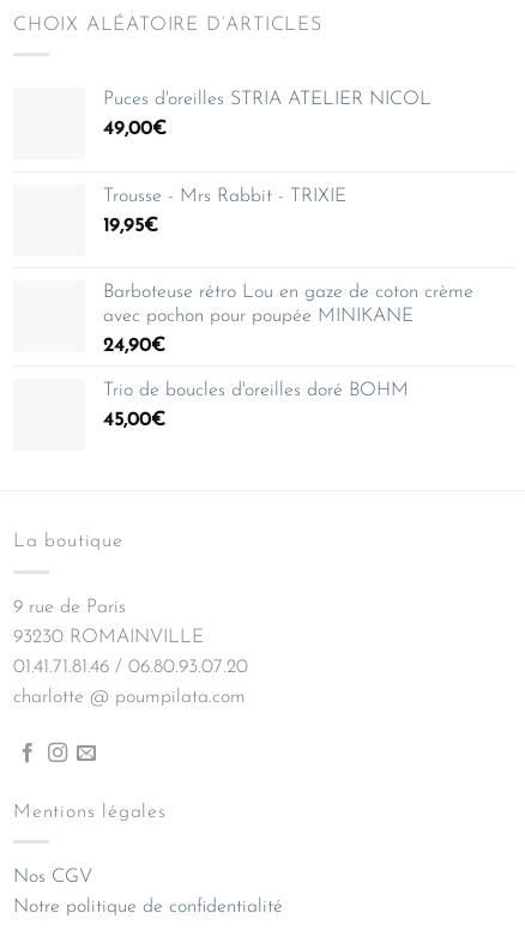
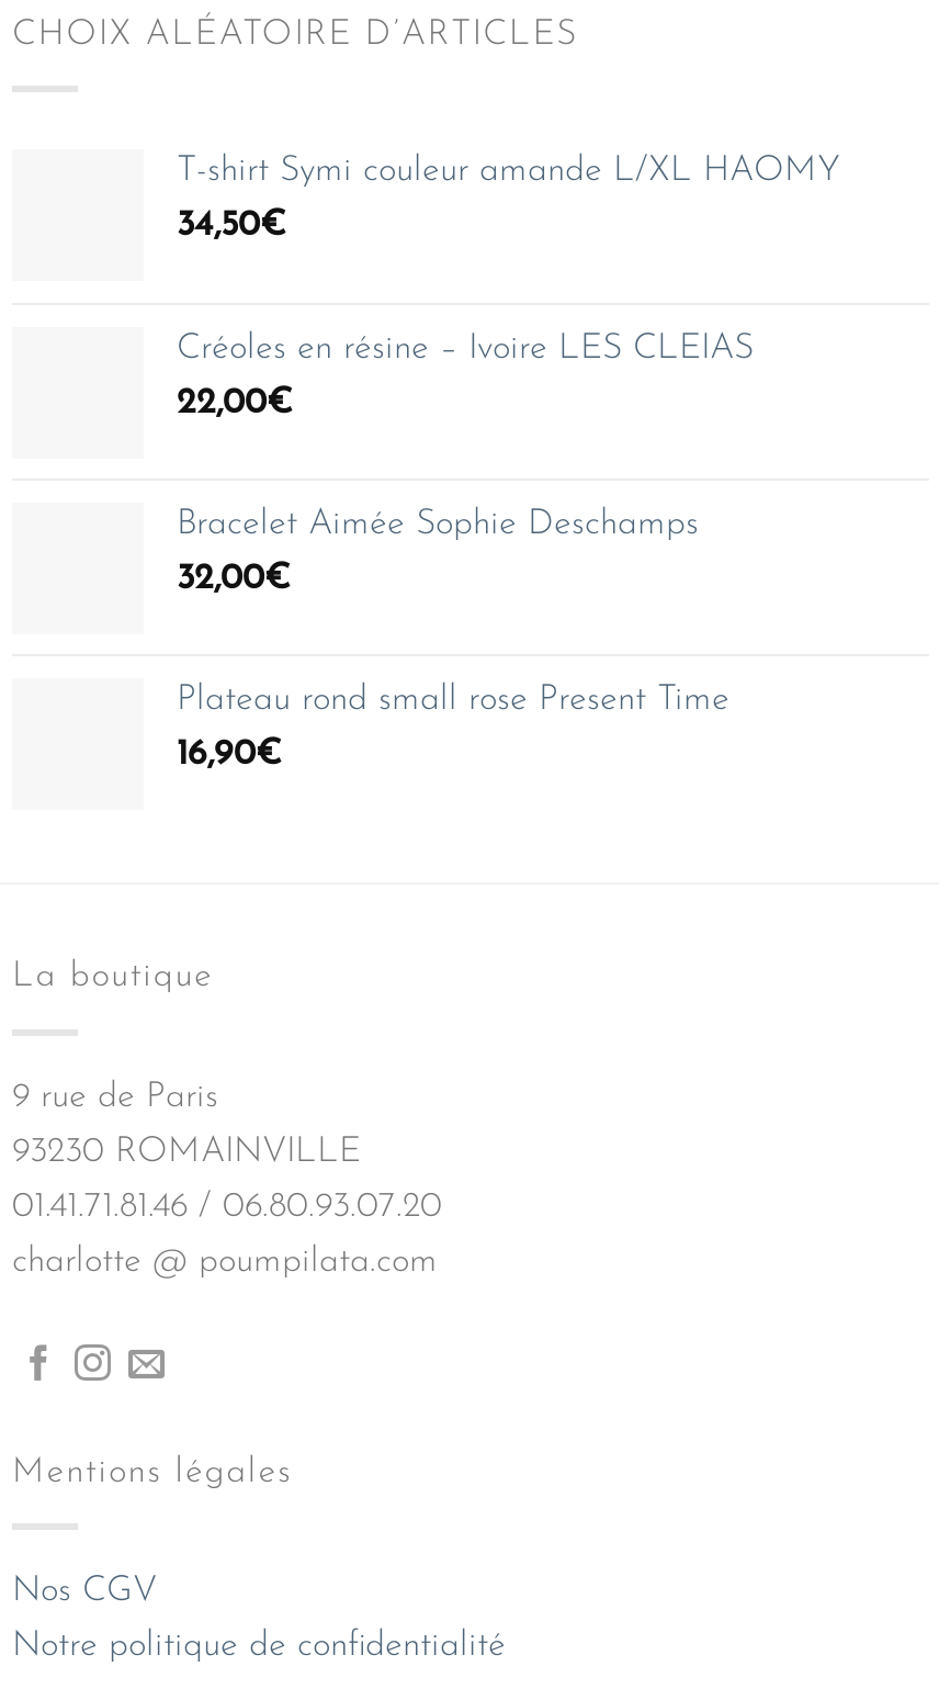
[103,90,432,110] Puces d'oreilles STRIA ATELIER NICOL -> [177,155,841,190] T-shirt Symi couleur amande L/XL HAOMY
[103,120,167,139] 49,00€ -> [177,209,286,245] 34,50€
[103,187,346,207] Trousse - Mrs Rabbit - TRIXIE -> [177,332,754,367] Créoles en résine – Ivoire LES CLEIAS
[103,217,158,237] 19,95€ -> [177,387,293,422] 22,00€
[103,283,473,326] Barboteuse rétro Lou en gaze de coton crème | avec pochon pour poupée MINIKANE -> [177,508,699,543] Bracelet Aimée Sophie Deschamps
[103,337,165,356] 24,90€ -> [177,563,291,598] 32,00€
[103,382,409,401] Trio de boucles d'oreilles doré BOHM -> [177,684,729,719] Plateau rond small rose Present Time
[103,411,165,431] 45,00€ -> [177,738,282,773] 16,90€

